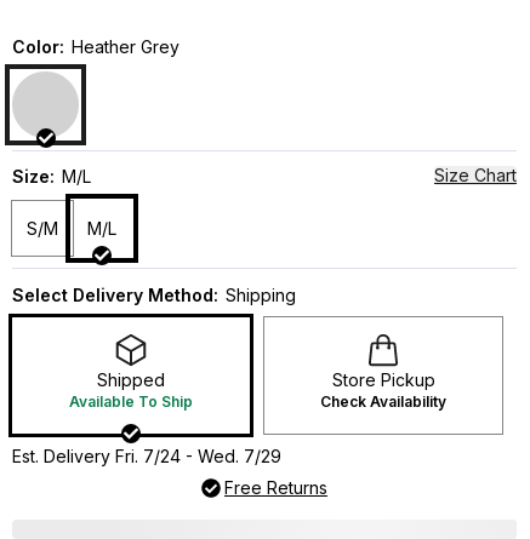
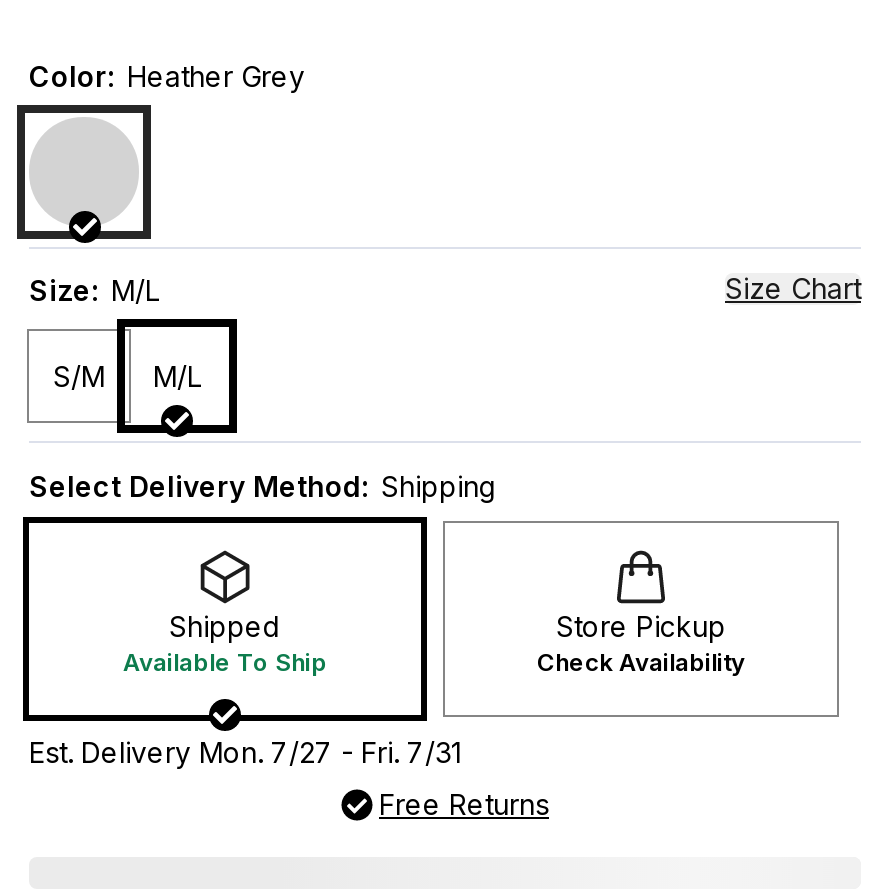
[12,445,281,466] Est. Delivery Fri. 7/24 - Wed. 7/29 -> [29,734,461,768] Est. Delivery Mon. 7/27 - Fri. 7/31

